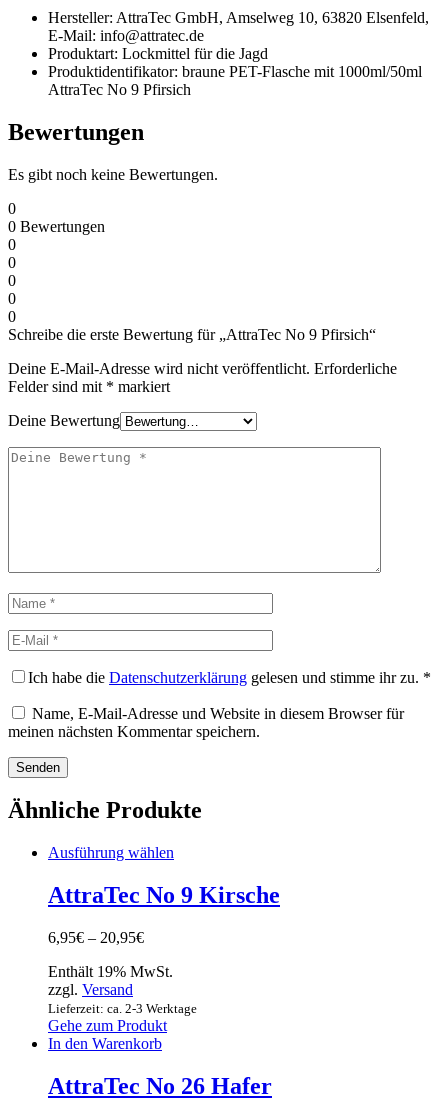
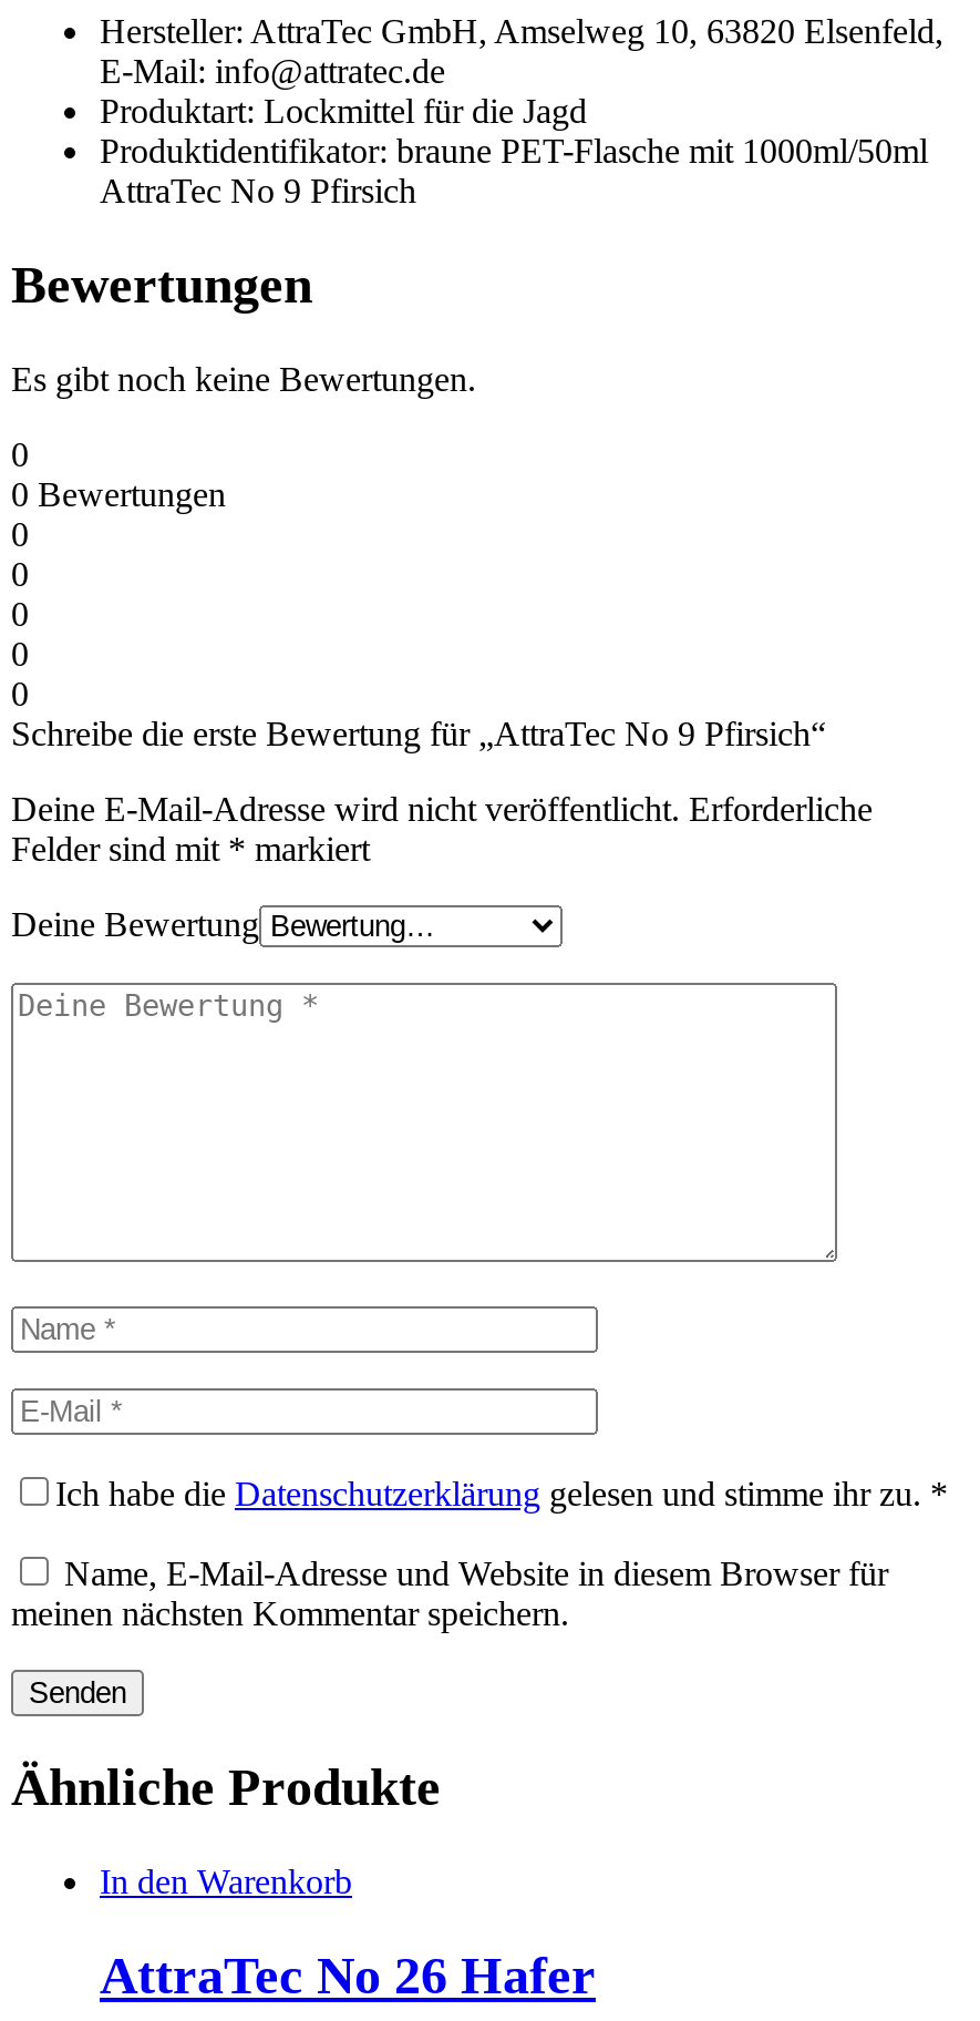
[48,844,280,1034] Ausführung wählen | AttraTec No 9 Kirsche | 6,95€– 20,95€ | Enthält 19% MwSt. | zzgl. Versand | Lieferzeit: ca. 2-3 Werktage | Gehe zum Produkt -> none

